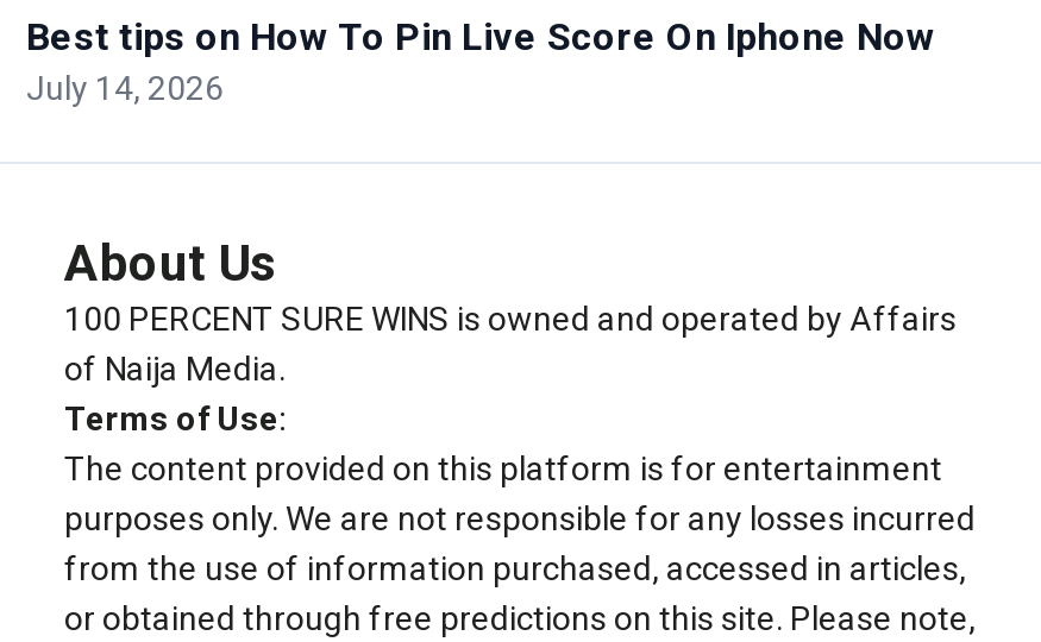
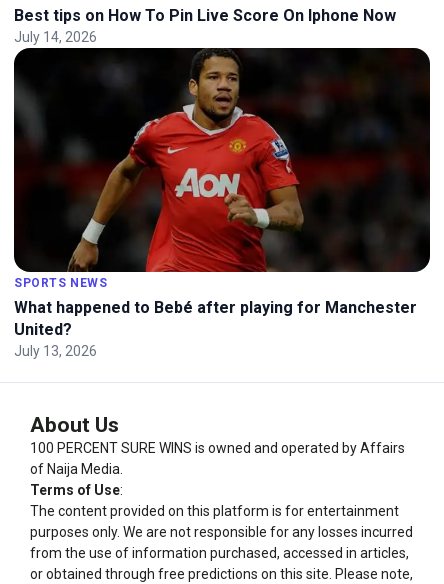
none -> [13,47,431,359] [image] | SPORTS NEWS | What happened to Bebé after playing for Manchester | United? | July 13, 2026

